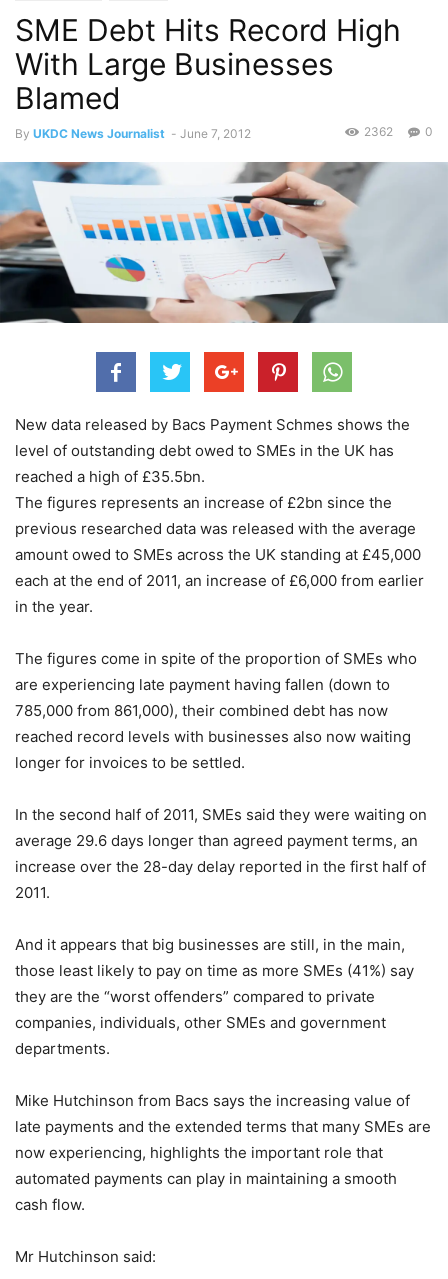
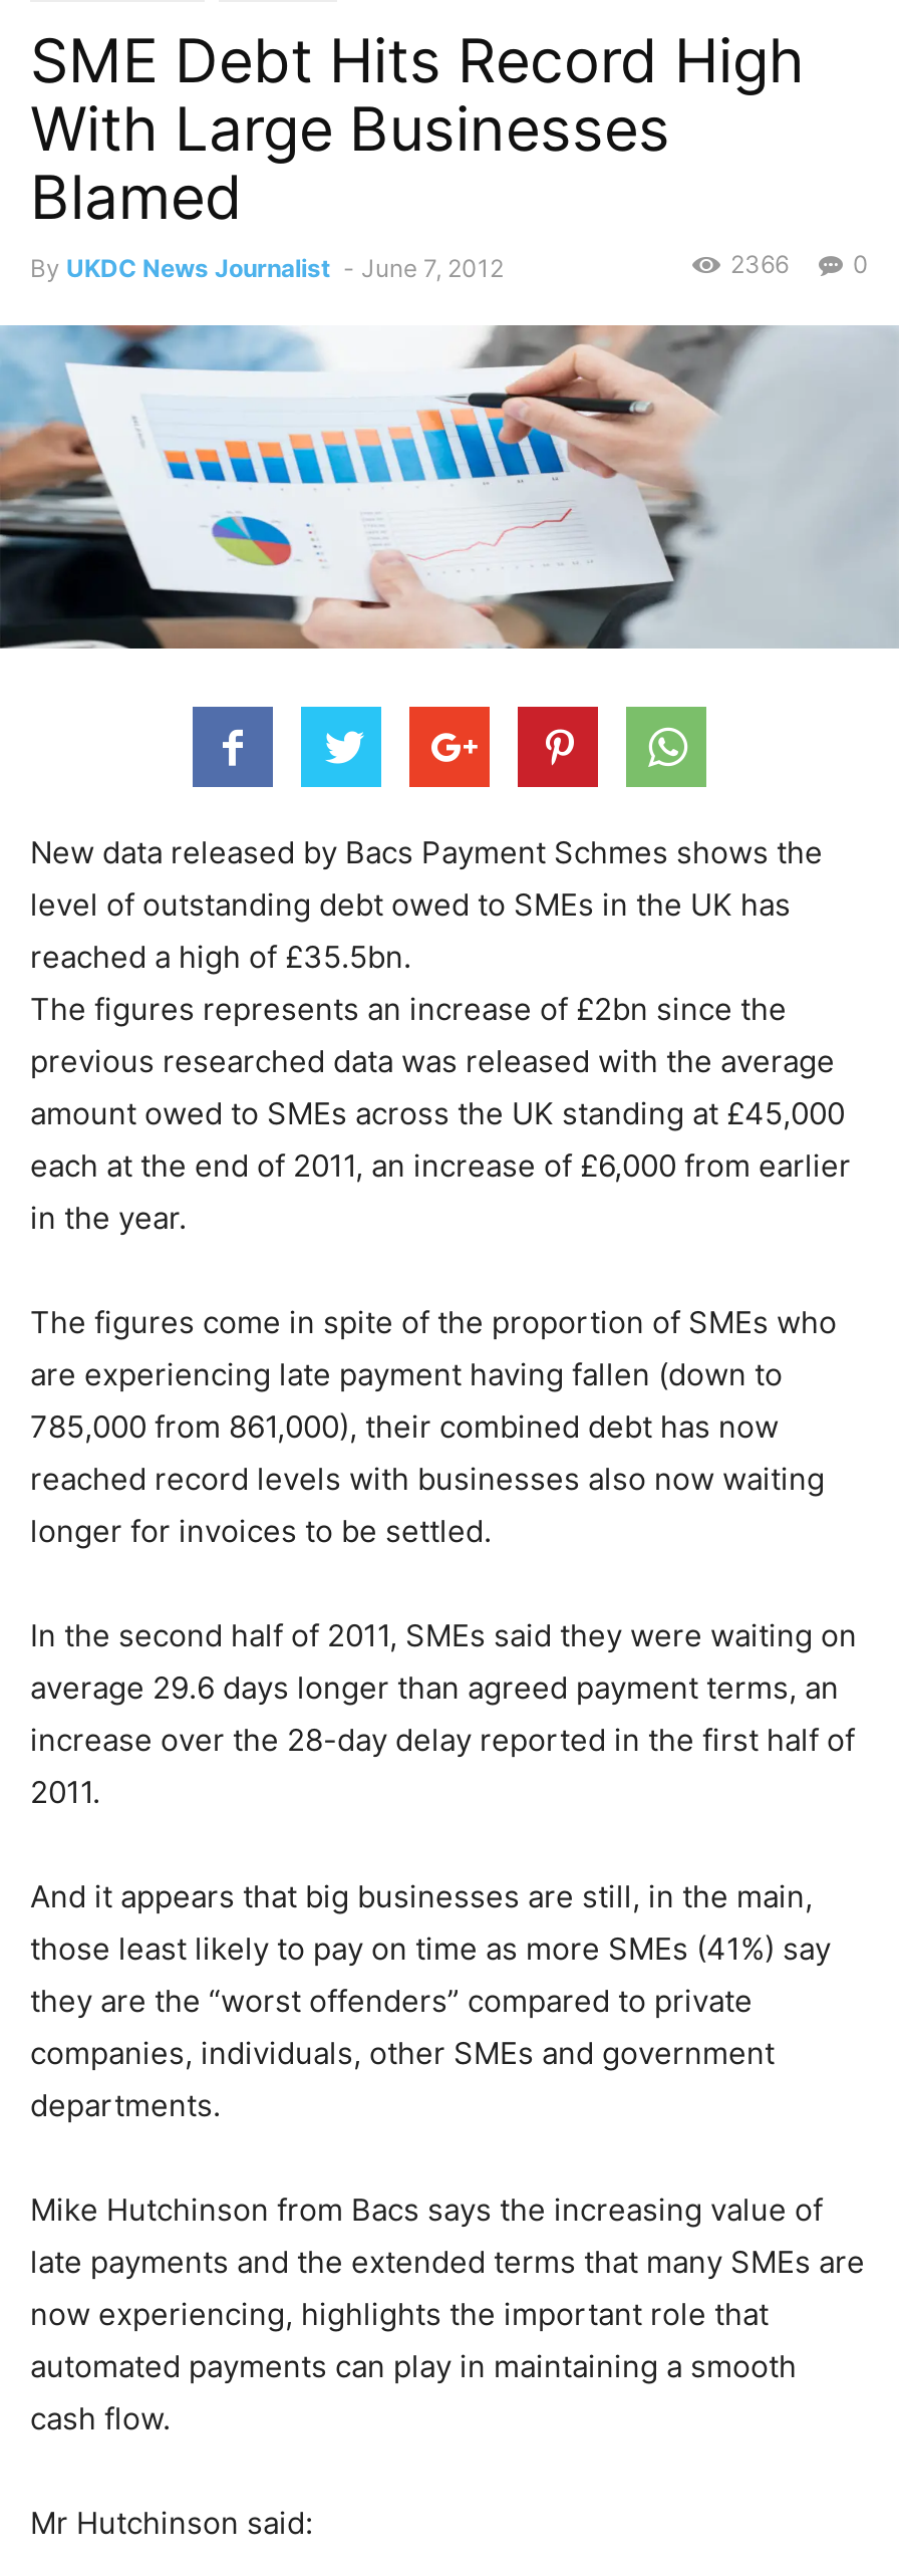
[364,124,393,139] 2362 -> [730,249,789,279] 2366

